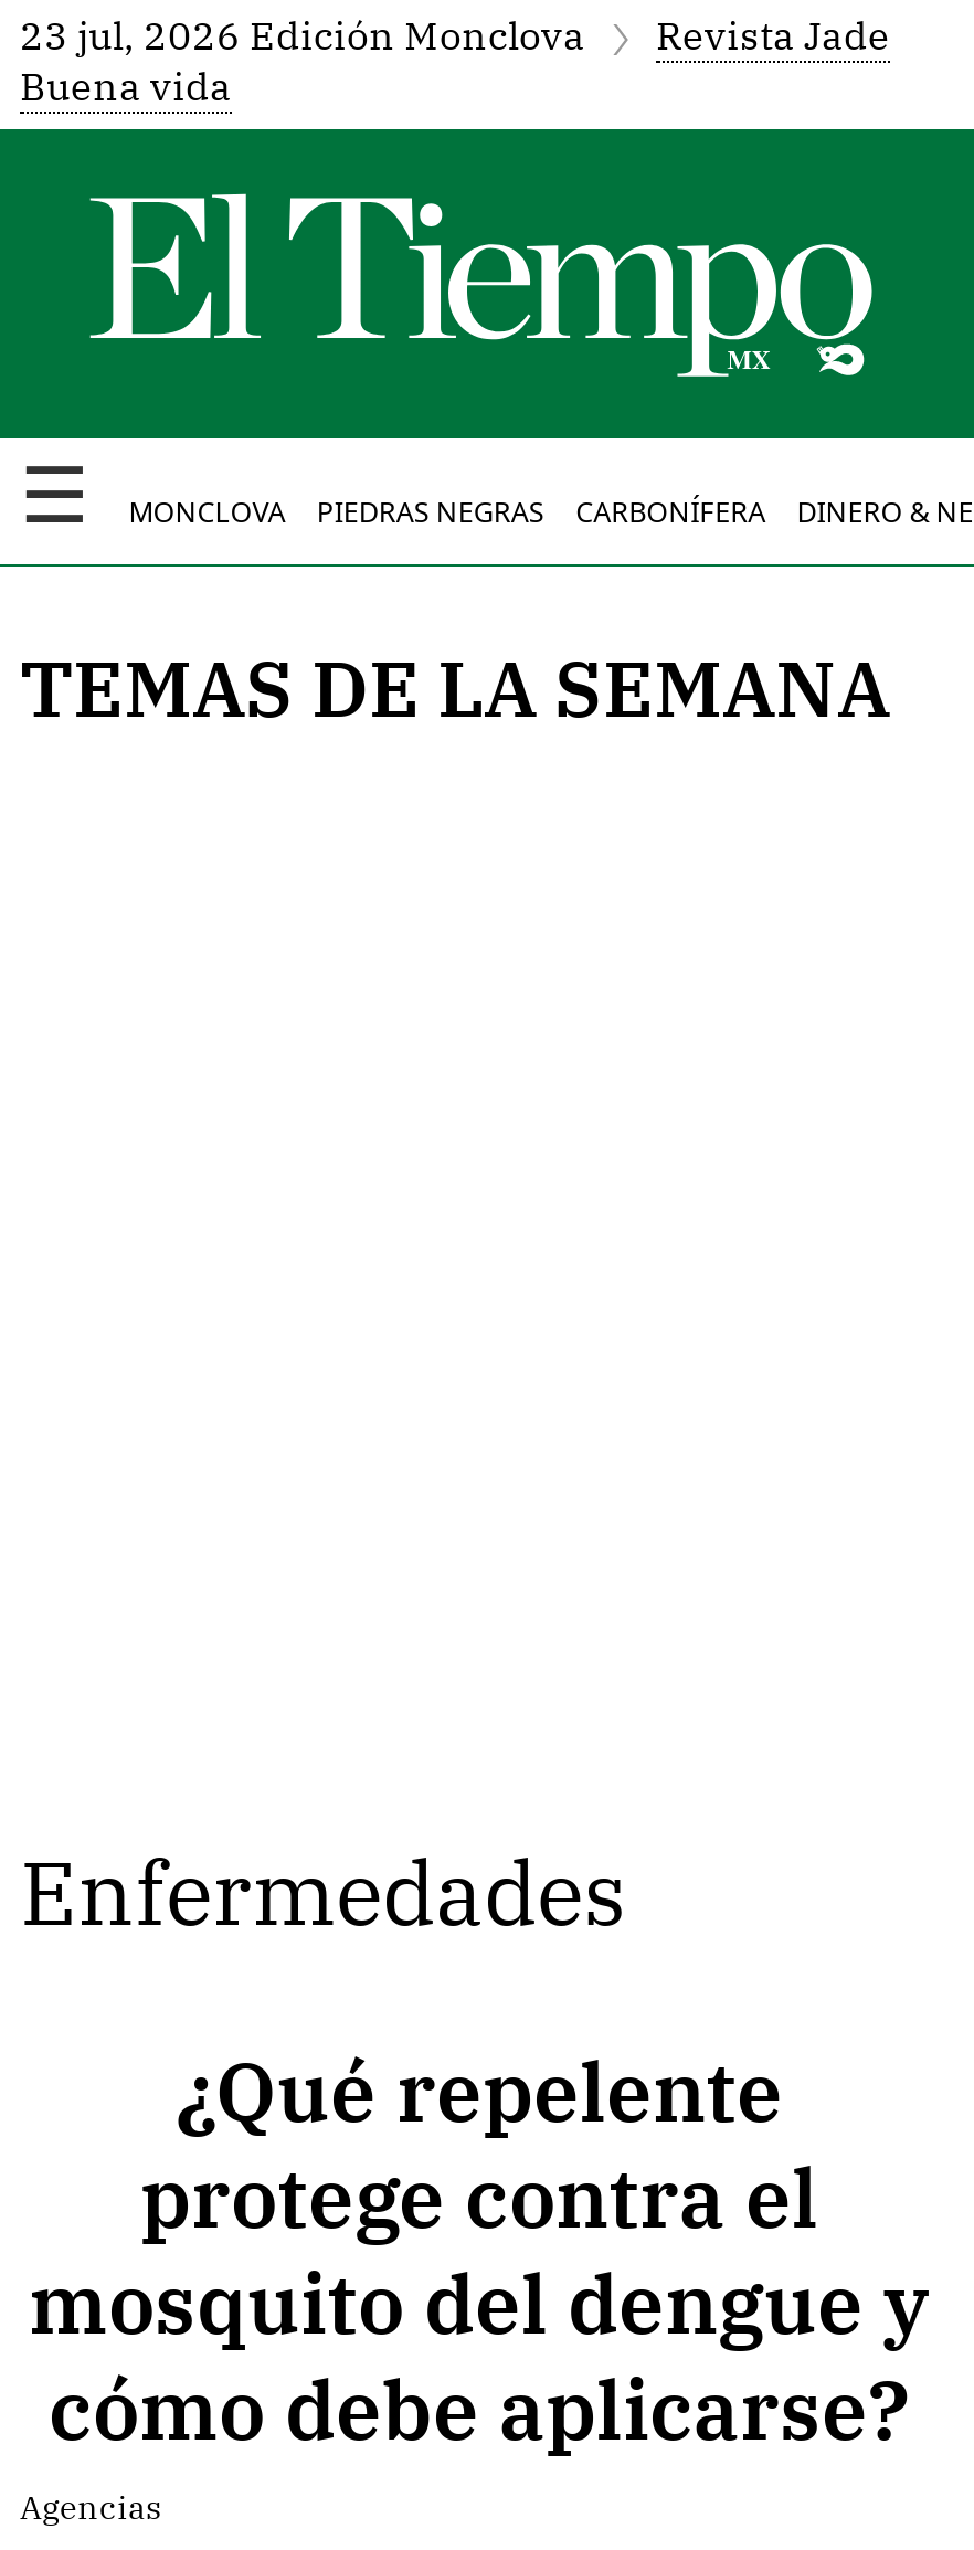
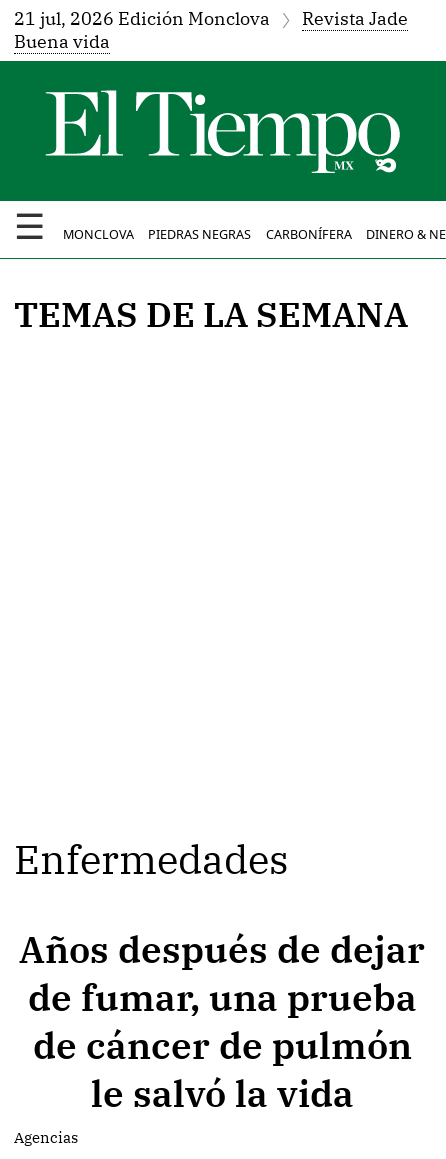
[20,10,594,61] 23 jul, 2026 Edición Monclova -> [14,7,274,30] 21 jul, 2026 Edición Monclova
[29,2037,930,2461] ¿Qué repelente | protege contra el | mosquito del dengue y | cómo debe aplicarse? -> [19,925,425,1117] Años después de dejar | de fumar, una prueba | de cáncer de pulmón | le salvó la vida

